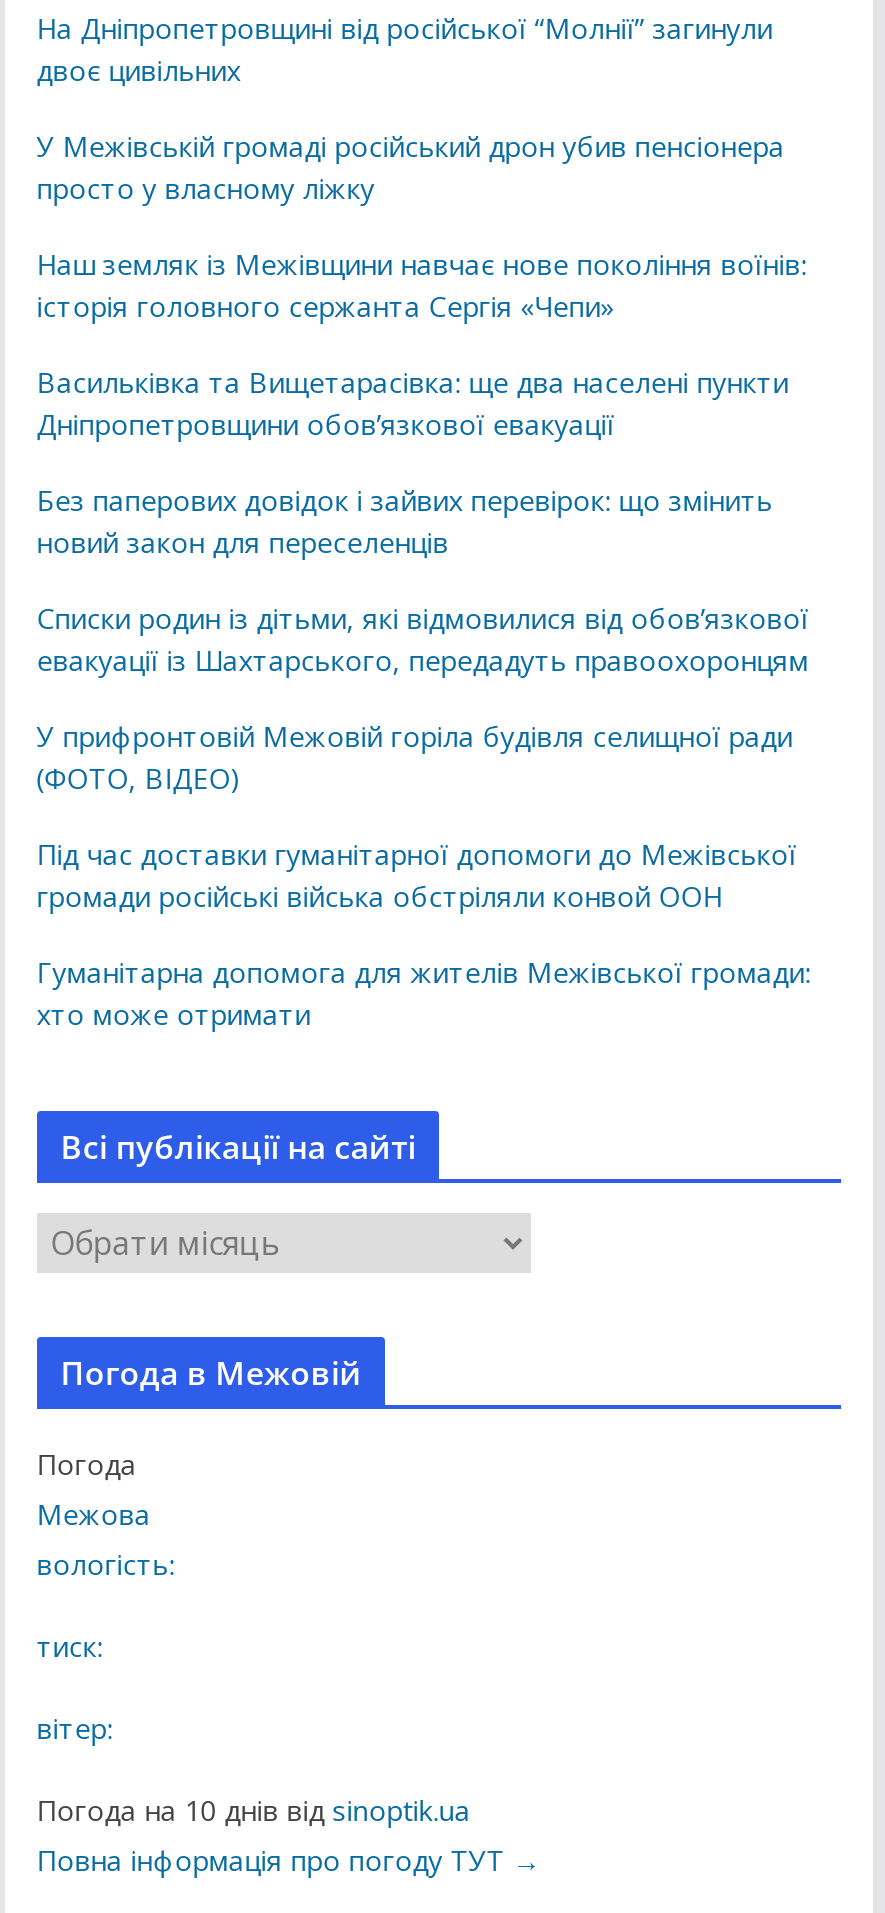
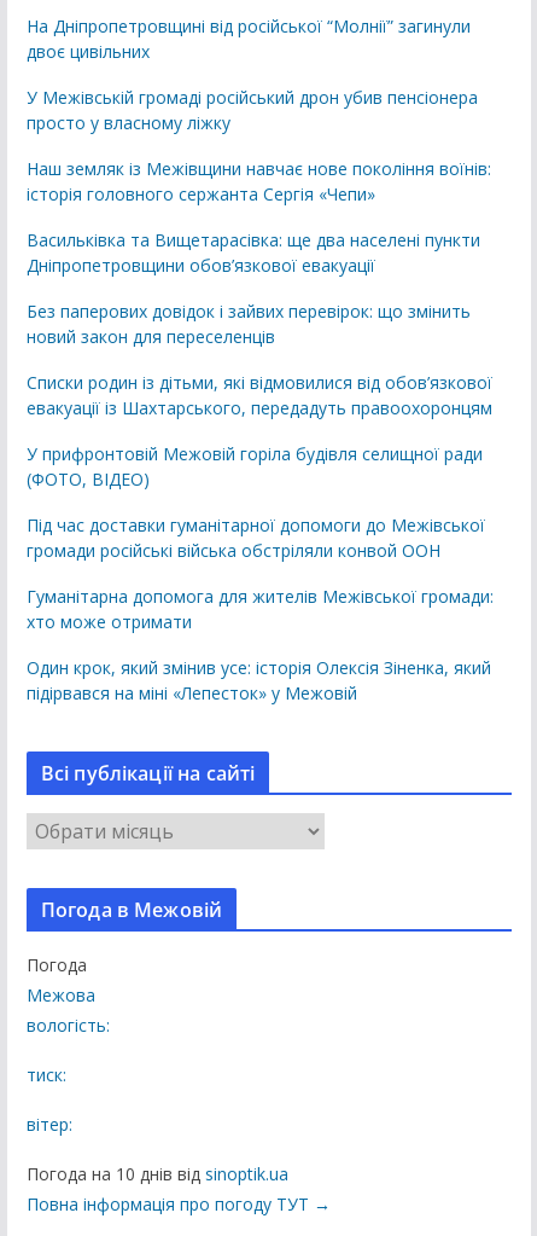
none -> [26,656,491,705] Один крок, який змінив усе: історія Олексія Зіненка, який | підірвався на міні «Лепесток» у Межовій

